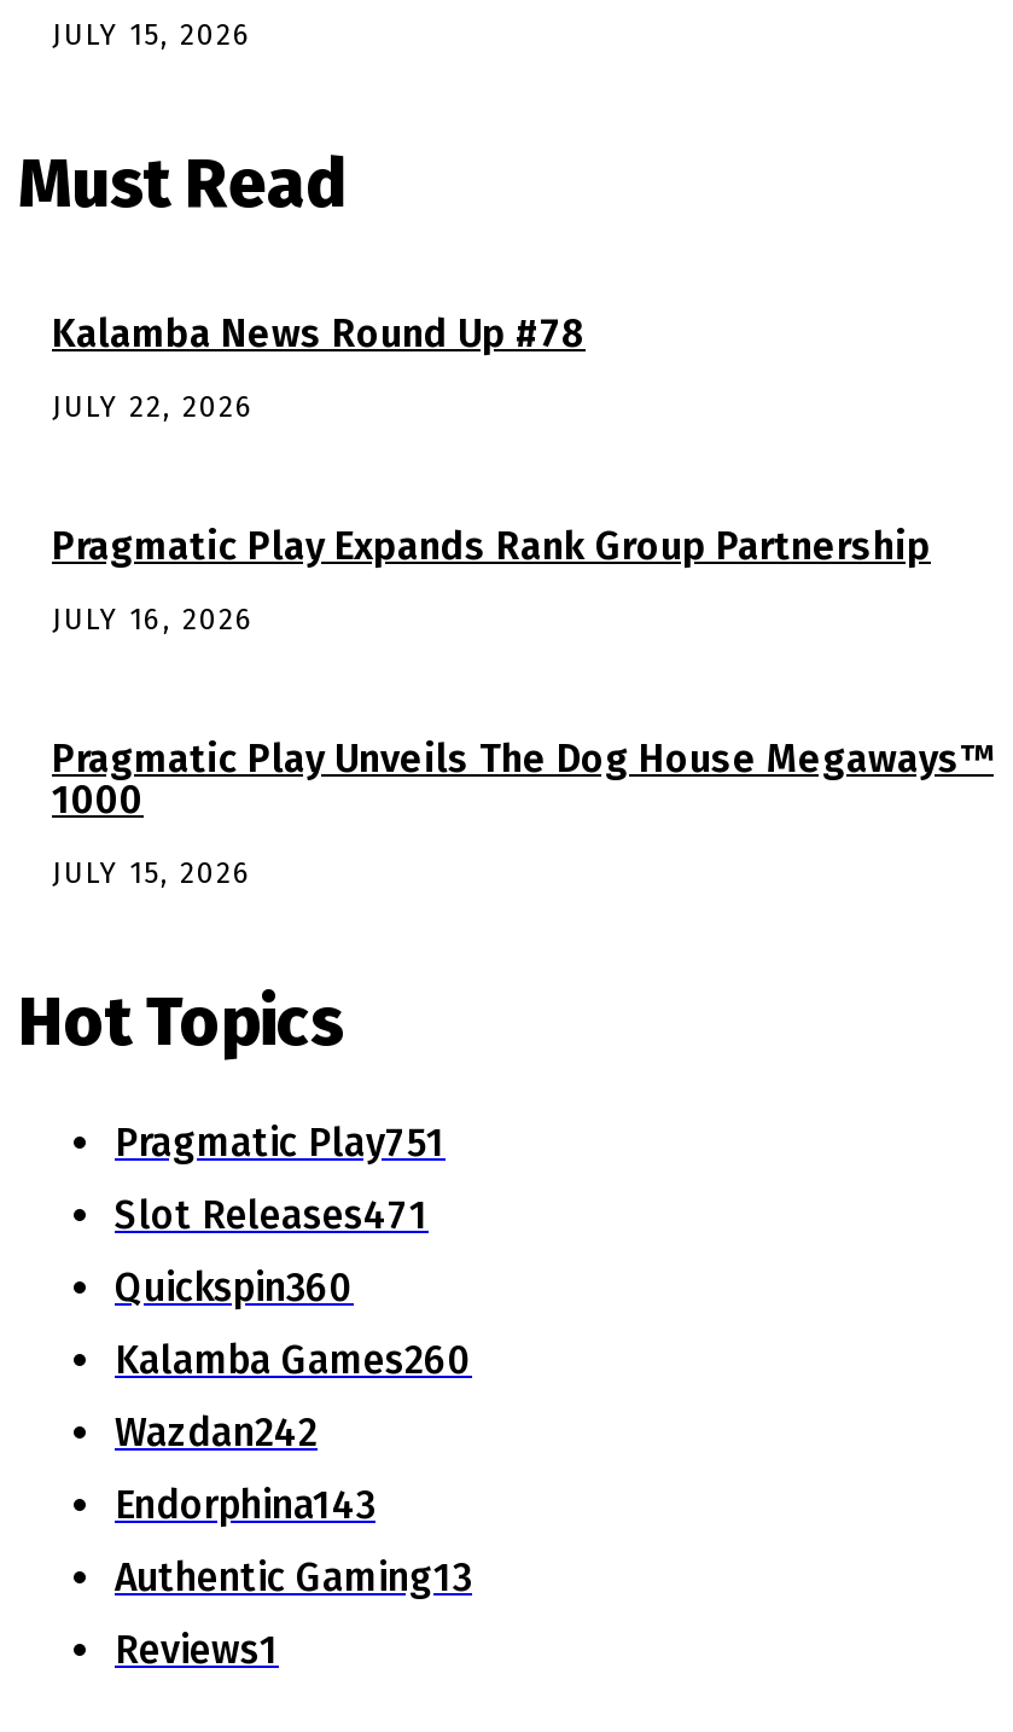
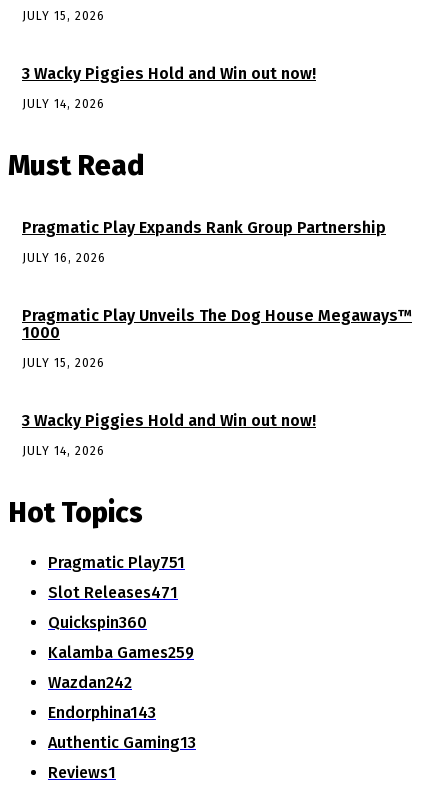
none -> [22,64,316,111] 3 Wacky Piggies Hold and Win out now! | JULY 14, 2026
[52,309,586,423] Kalamba News Round Up #78 | JULY 22, 2026 -> none
none -> [22,411,316,458] 3 Wacky Piggies Hold and Win out now! | JULY 14, 2026
[115,1336,472,1382] Kalamba Games260 -> [48,643,194,662] Kalamba Games259

